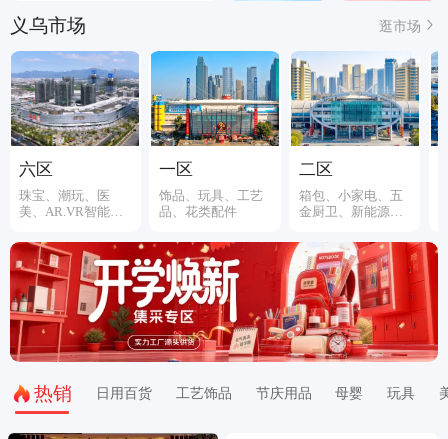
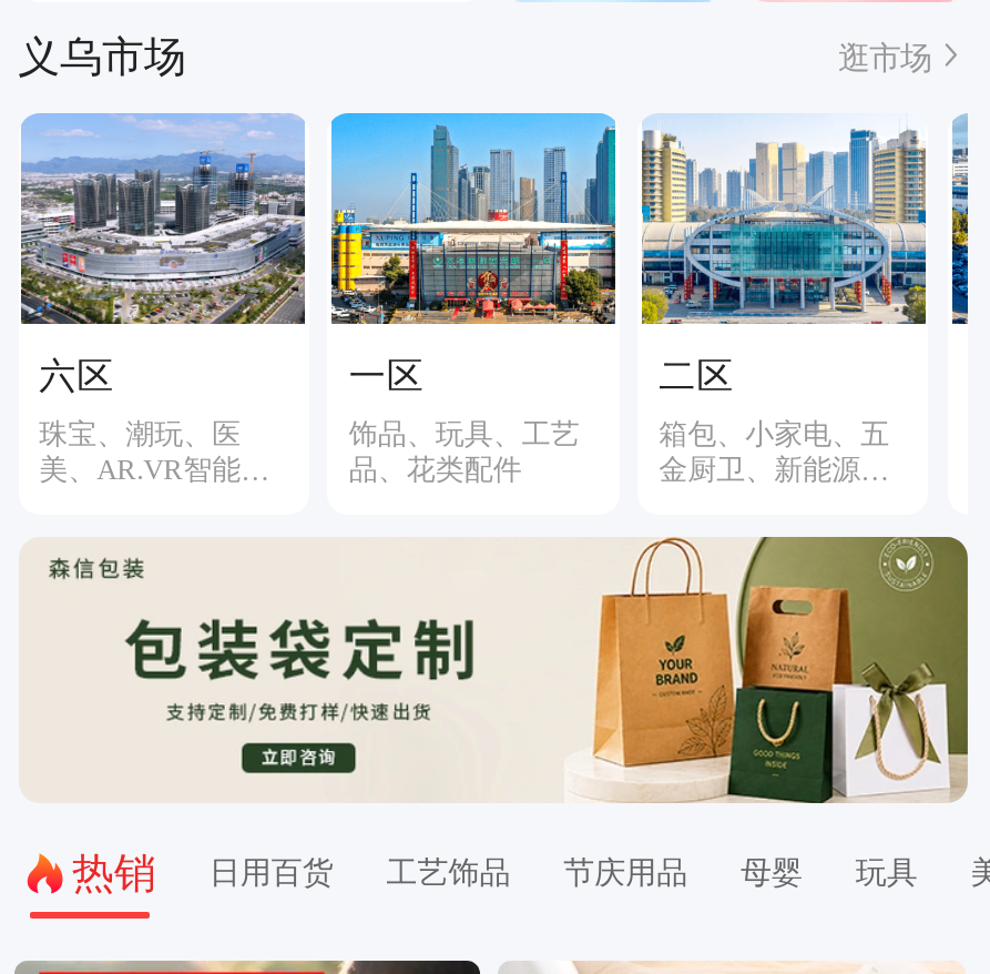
[9,241,439,363] [image] -> [19,535,970,805] [image]

